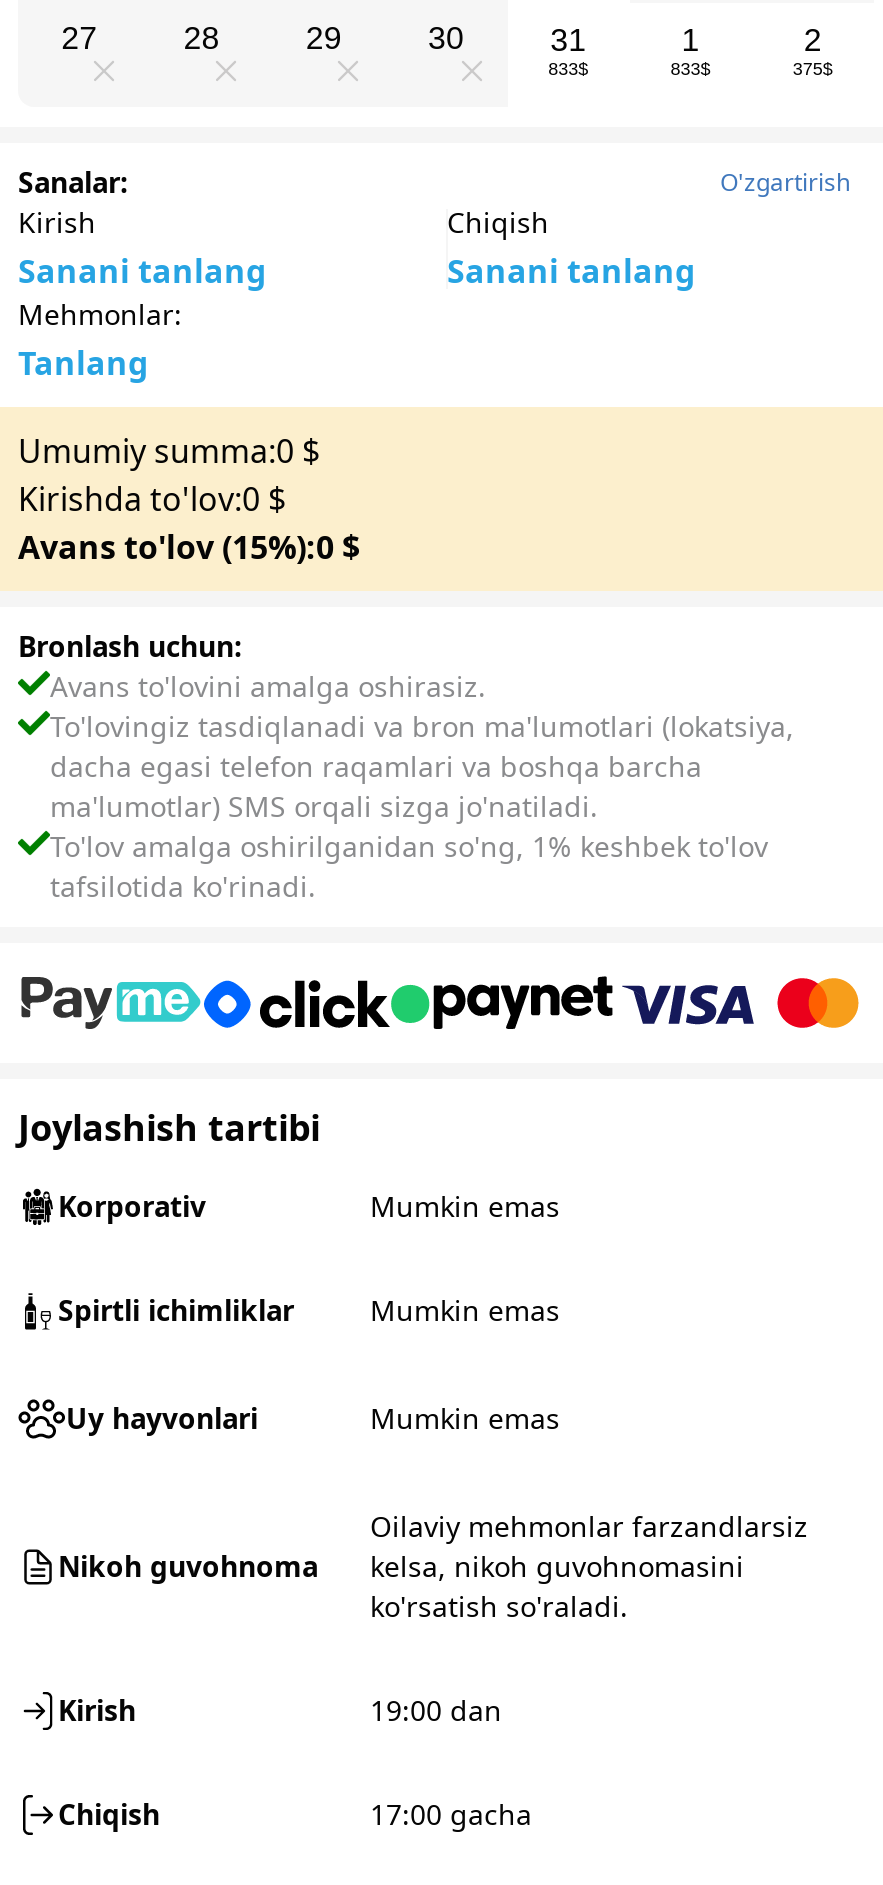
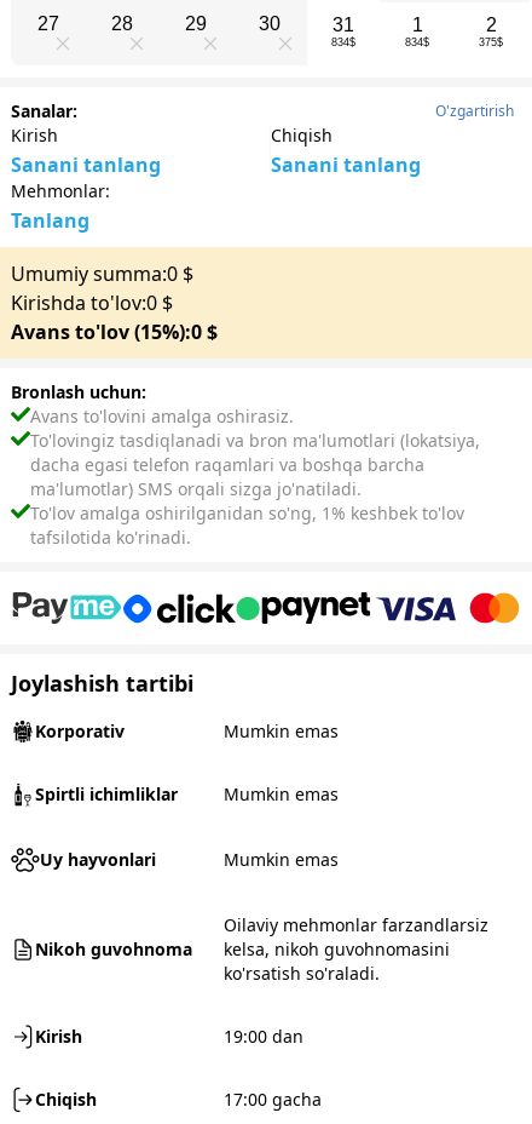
[548,59,588,79] 833$ -> [331,36,356,48] 834$
[671,59,711,79] 833$ -> [405,36,430,48] 834$

